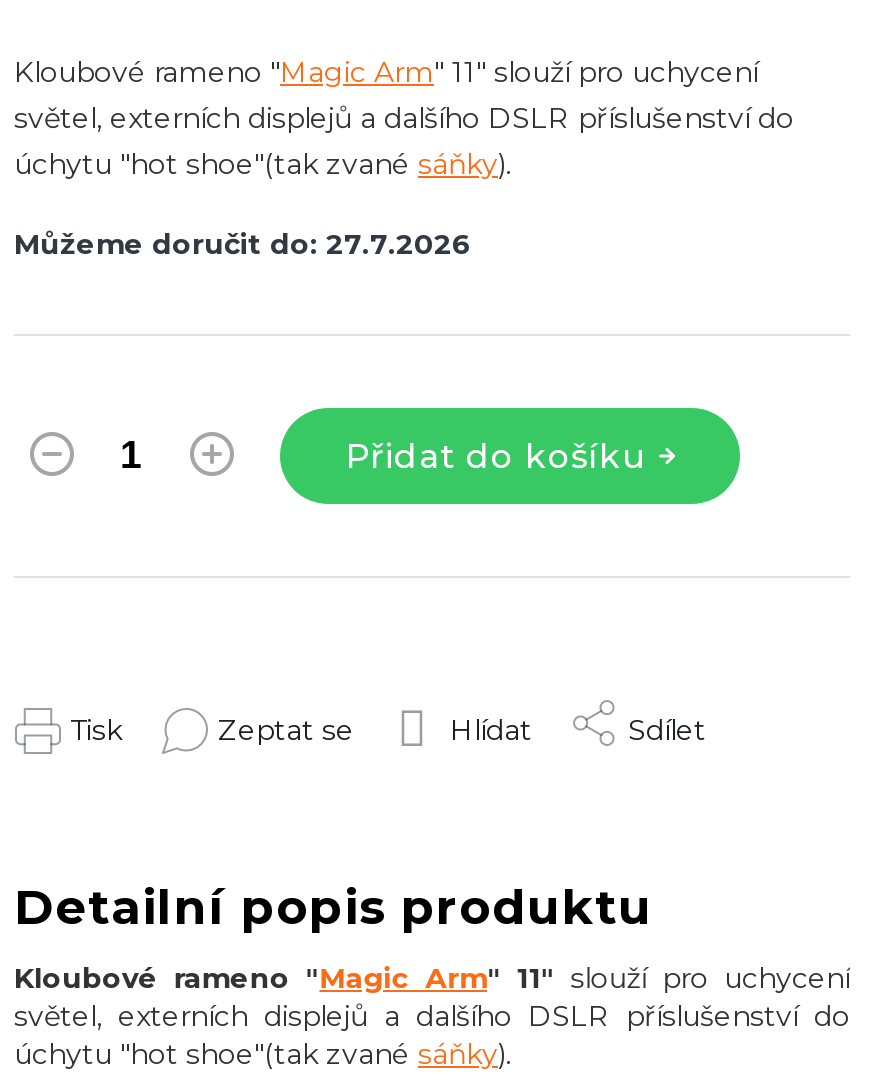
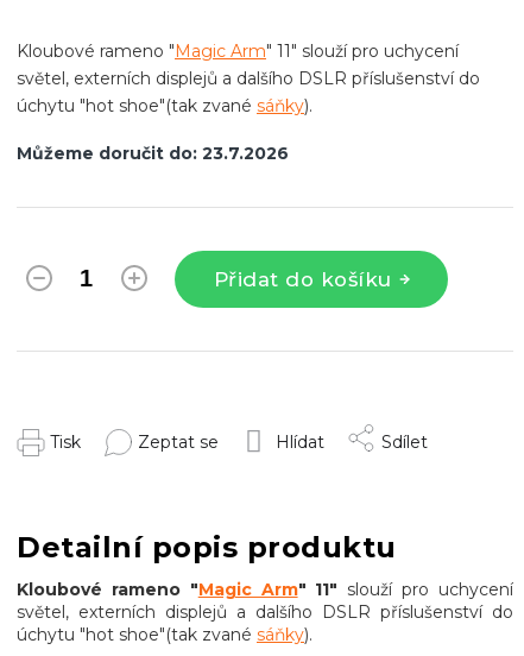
[14,225,472,261] Můžeme doručit do: 27.7.2026 -> [17,142,289,163] Můžeme doručit do: 23.7.2026

